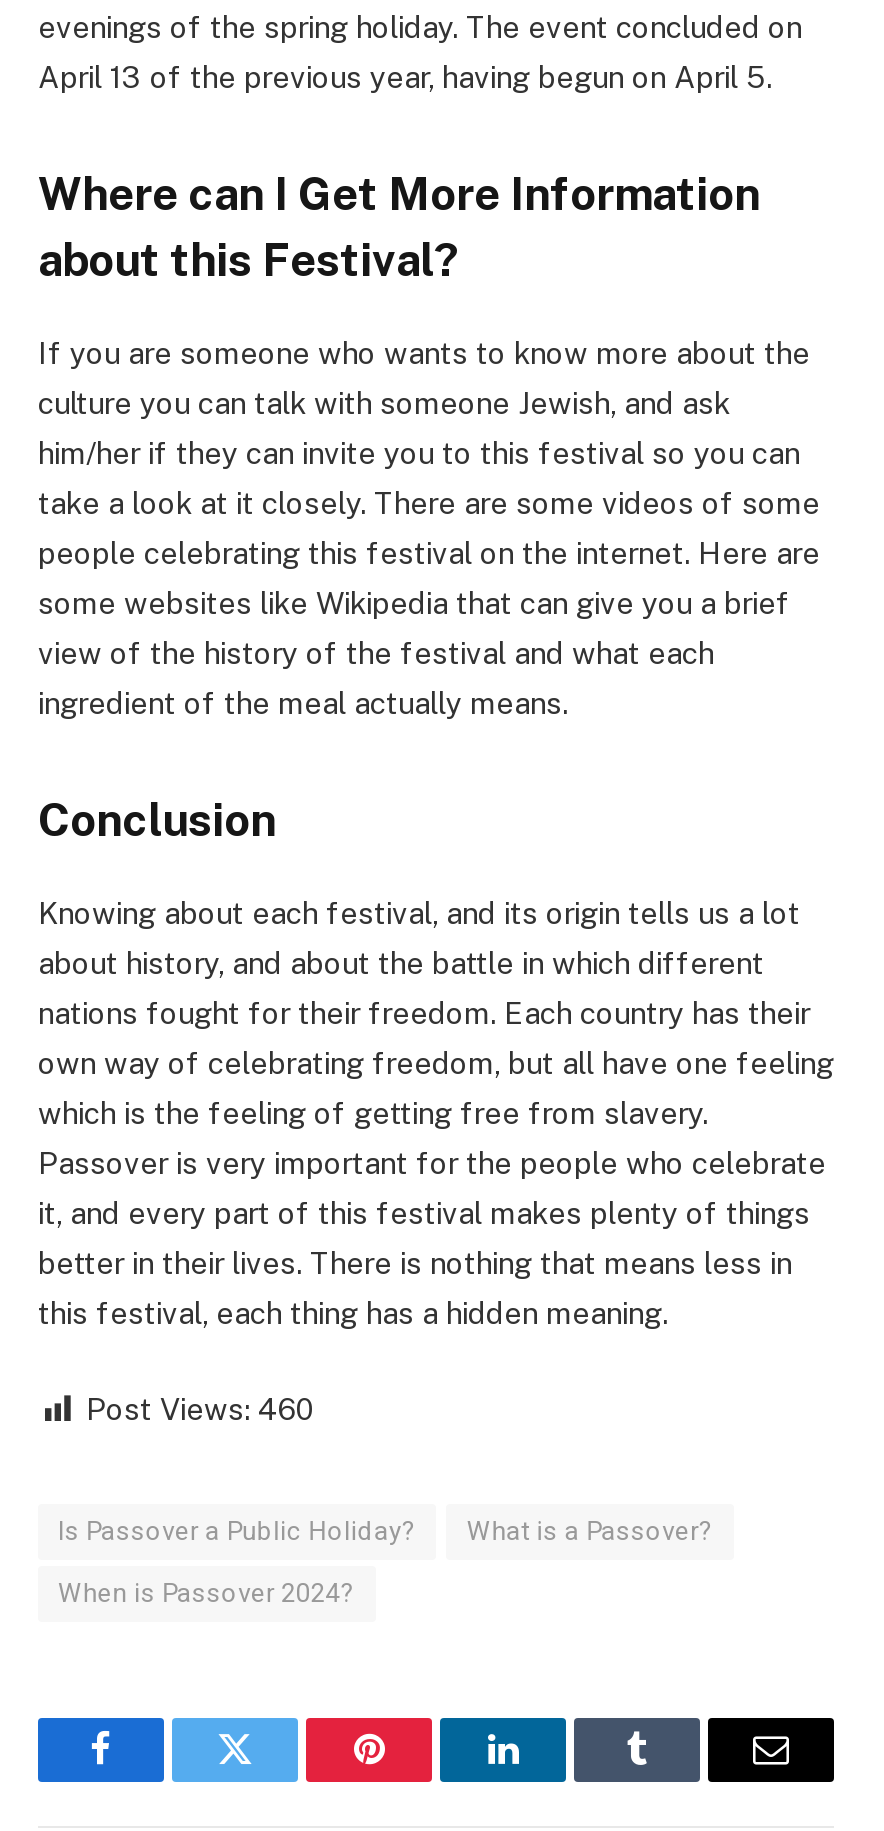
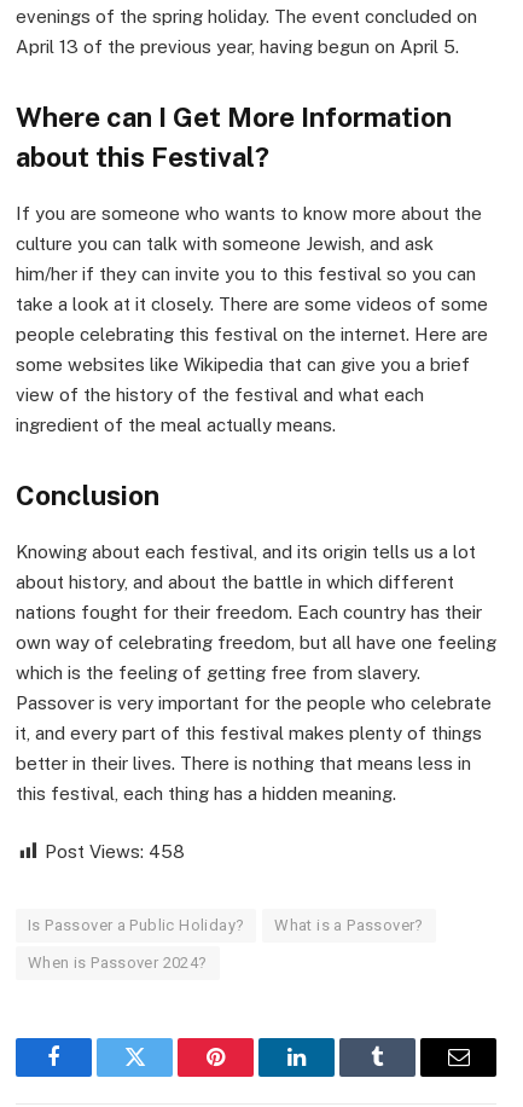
[86,1393,314,1427] Post Views: 460 -> [45,842,185,862] Post Views: 458

